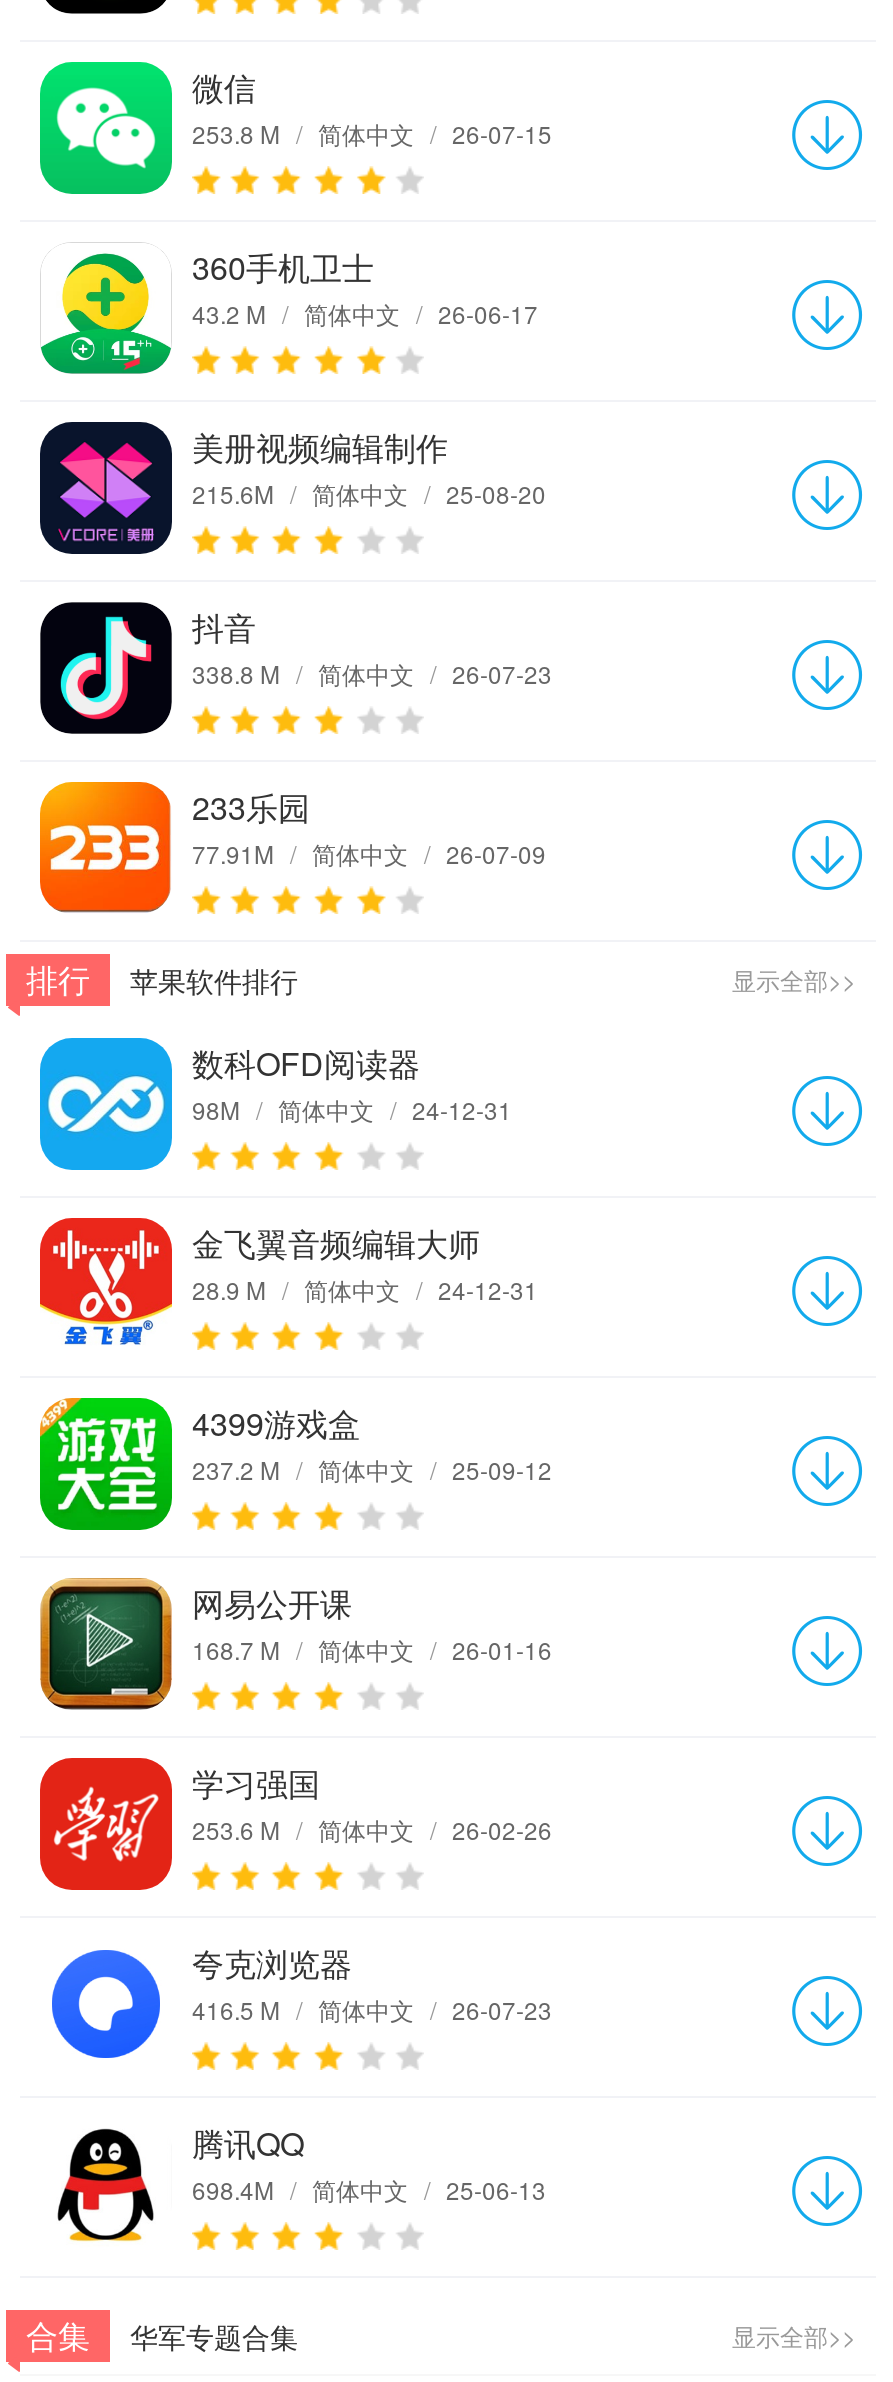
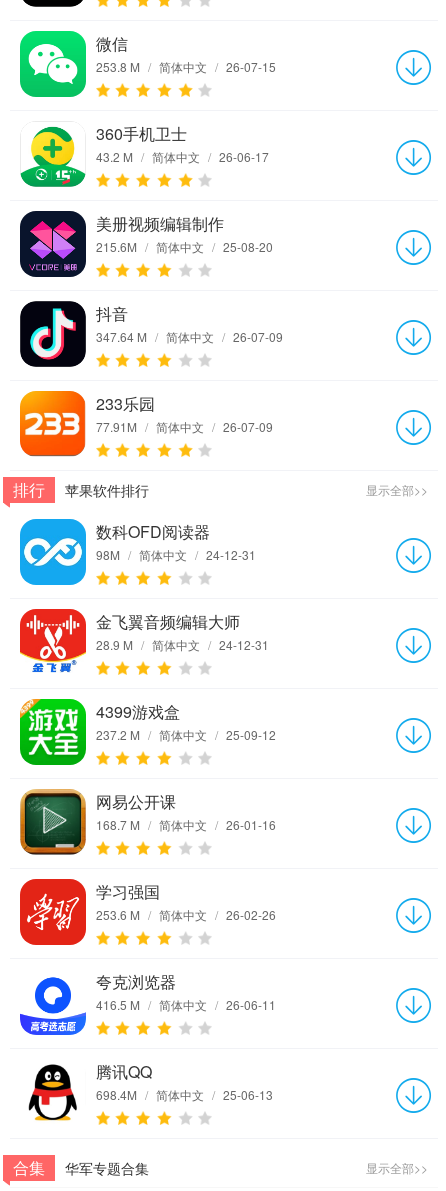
[192,656,552,690] 338.8 M / 简体中文 / 26-07-23 -> [96,328,283,345] 347.64 M / 简体中文 / 26-07-09
[40,1948,552,2070] [image] | 416.5 M / 简体中文 / 26-07-23 -> [19,975,276,1036] [image] | 416.5 M / 简体中文 / 26-06-11

